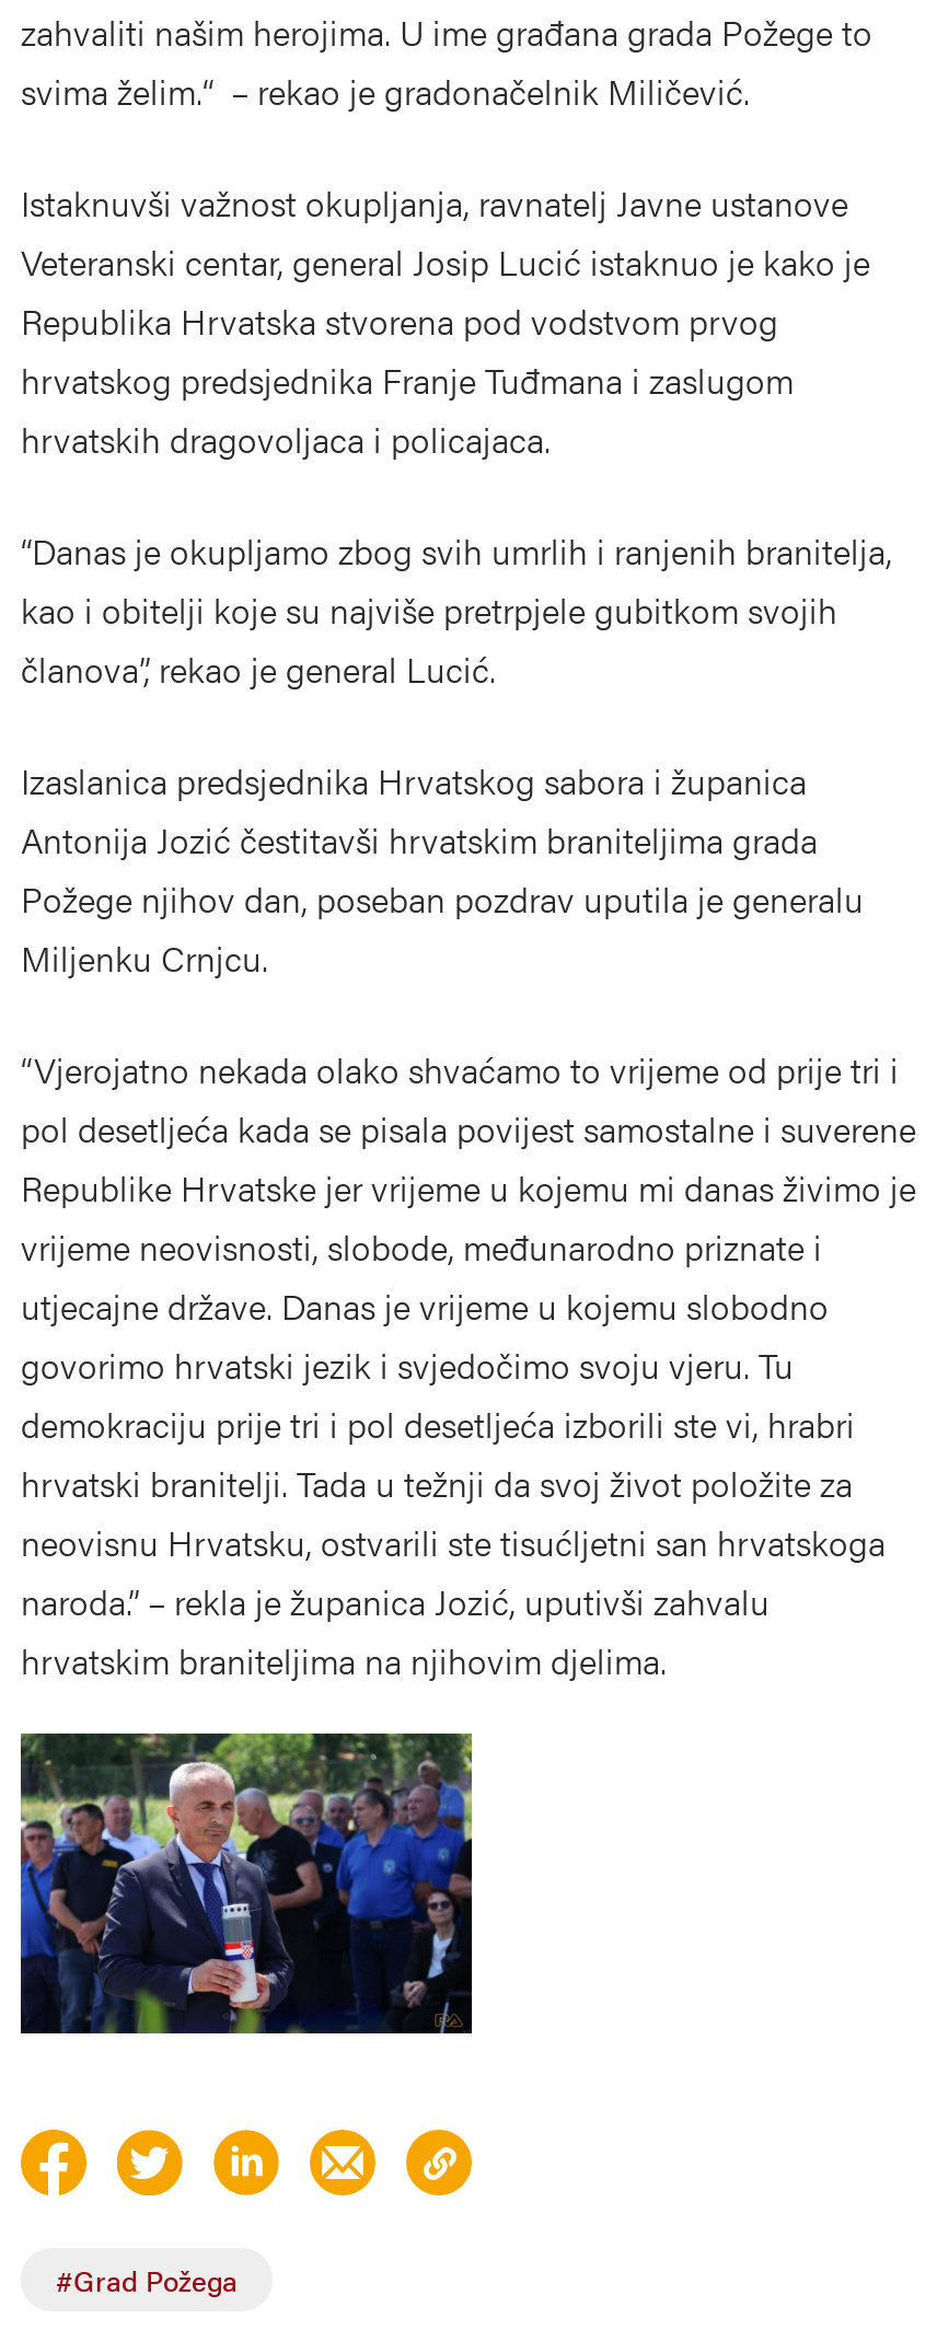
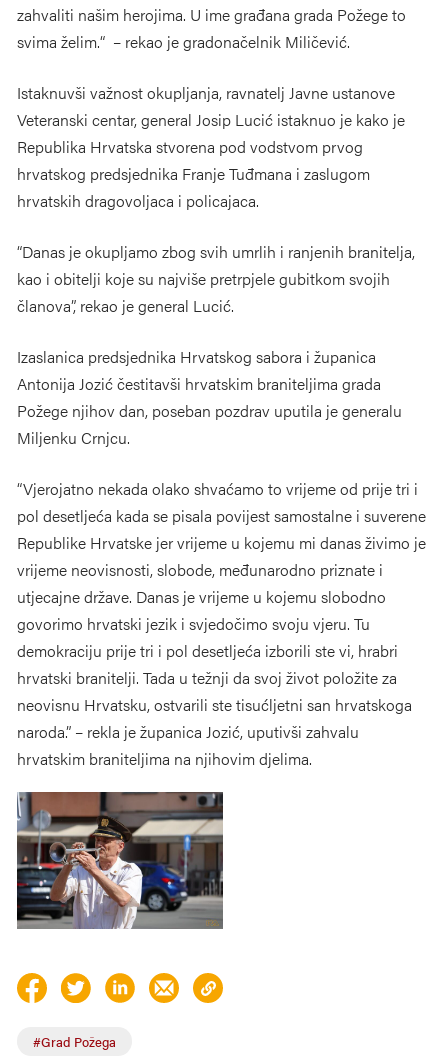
[19,1731,474,2036] [image] -> [16,791,224,930] [image]

